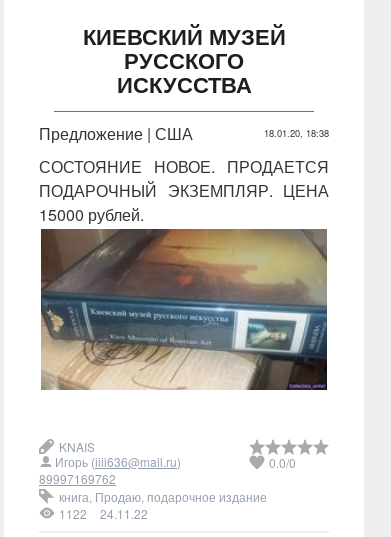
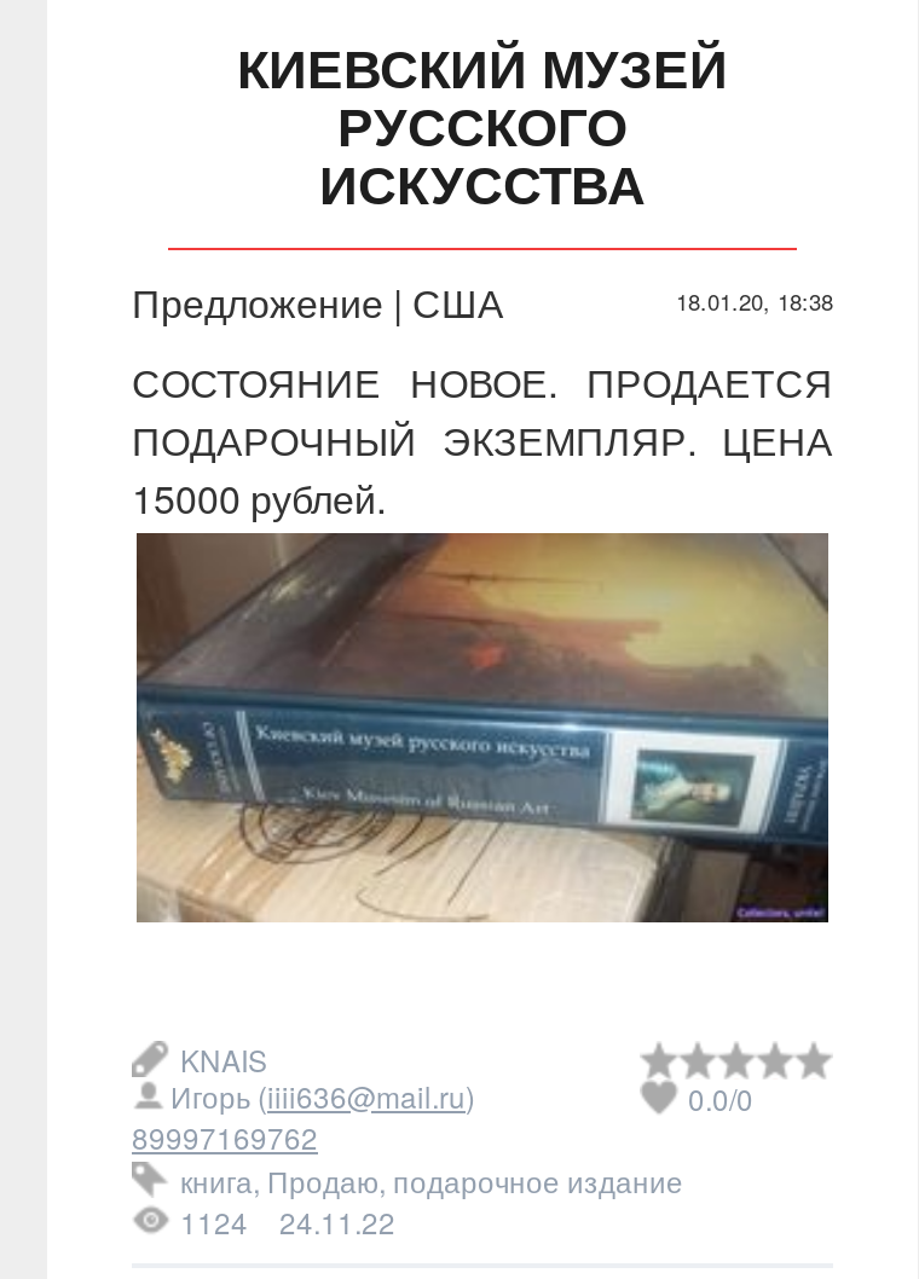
[59,505,148,522] 1122 24.11.22 -> [180,1200,395,1242] 1124 24.11.22

